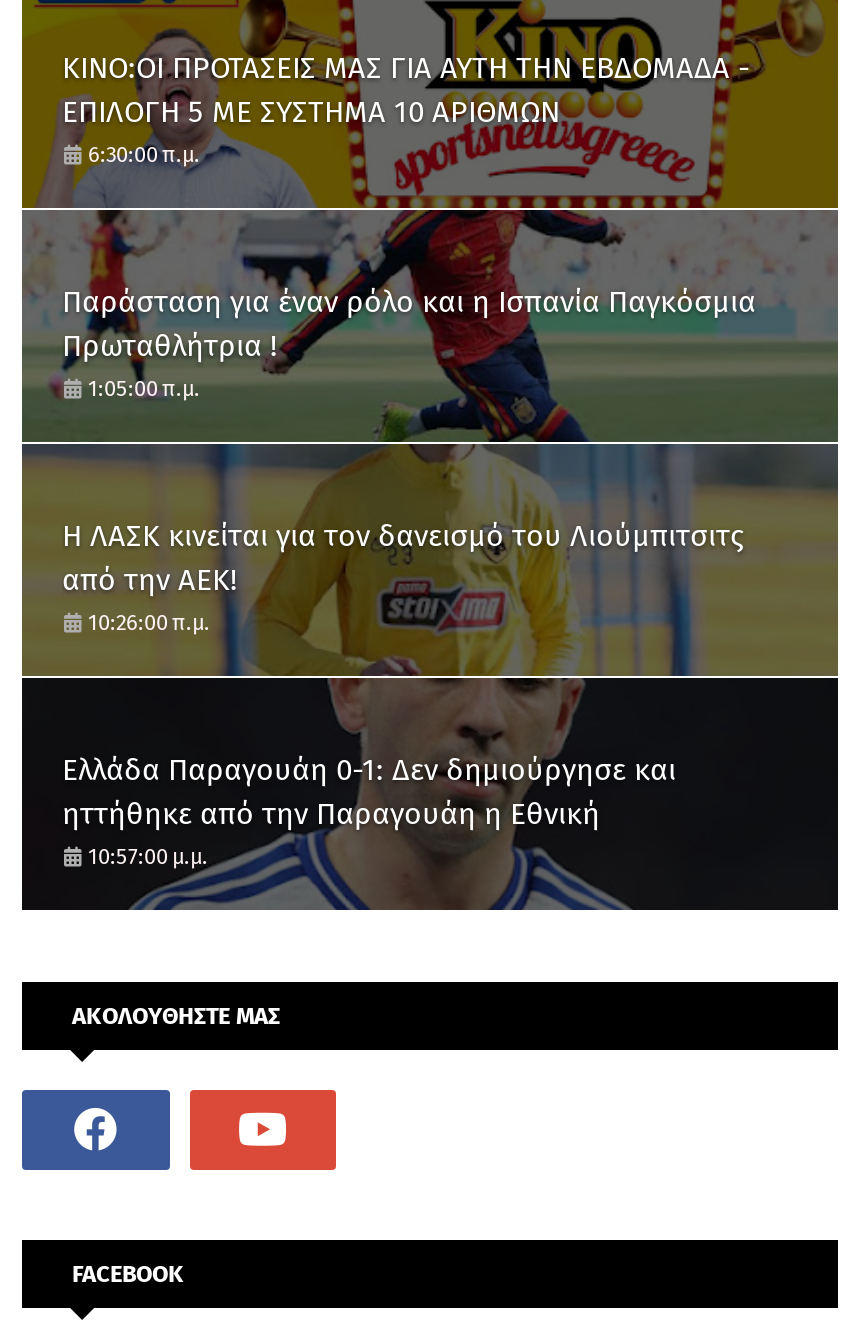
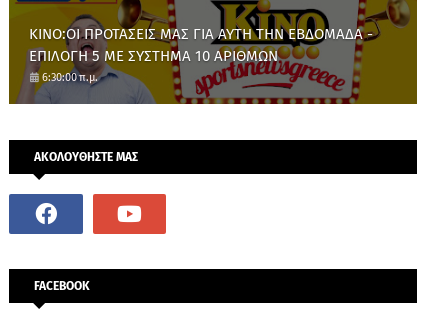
[20,208,840,910] [image] | Παράσταση για έναν ρόλο και η Ισπανία Παγκόσμια | Πρωταθλήτρια ! | 1:05:00 π.μ. -> none
[62,518,744,636] Η ΛΑΣΚ κινείται για τον δανεισμό του Λιούμπιτσιτς | από την ΑΕΚ! | 10:26:00 π.μ. -> none
[62,752,676,870] Ελλάδα Παραγουάη 0-1: Δεν δημιούργησε και | ηττήθηκε από την Παραγουάη η Εθνική | 10:57:00 μ.μ. -> none

